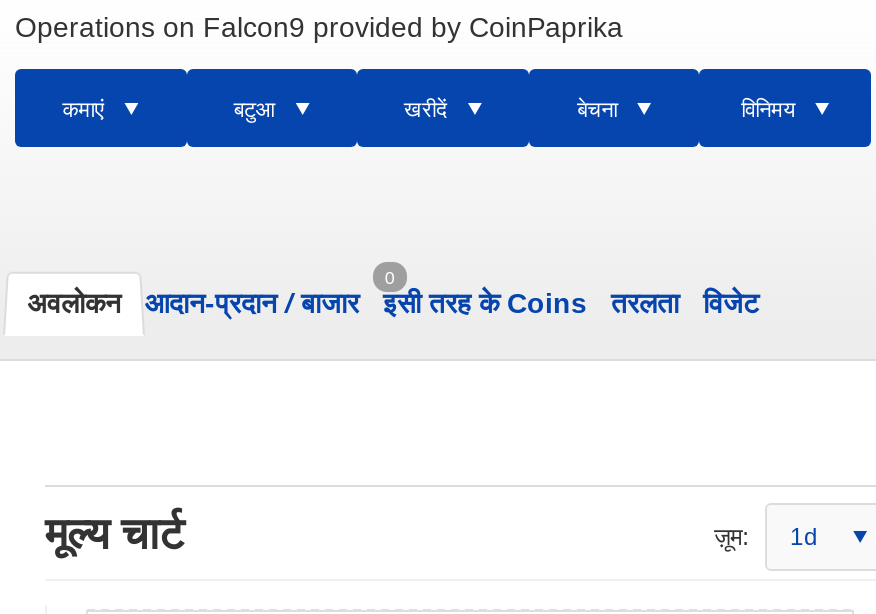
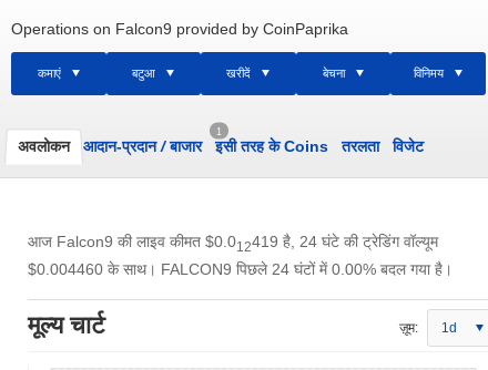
[385,267,395,287] 0 -> [216,126,222,137] 1
moved [27,287,759,319] -> [18,137,424,155]: अवलोकन | आदान-प्रदान / बाजार | इसी तरह के Coins | तरलता | विजेट
none -> [28,232,453,278] आज Falcon9 की लाइव कीमत $0.0 12419 है, 24 घंटे की ट्रेडिंग वॉल्यूम | $0.004460 के साथ। FALCON9 पिछले 24 घंटों में 0.00% बदल गया है।

